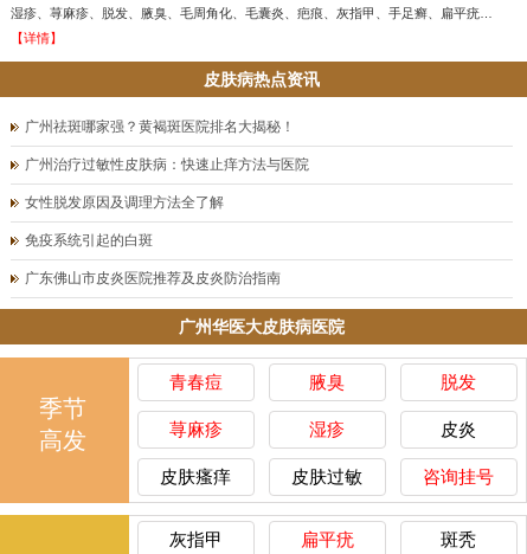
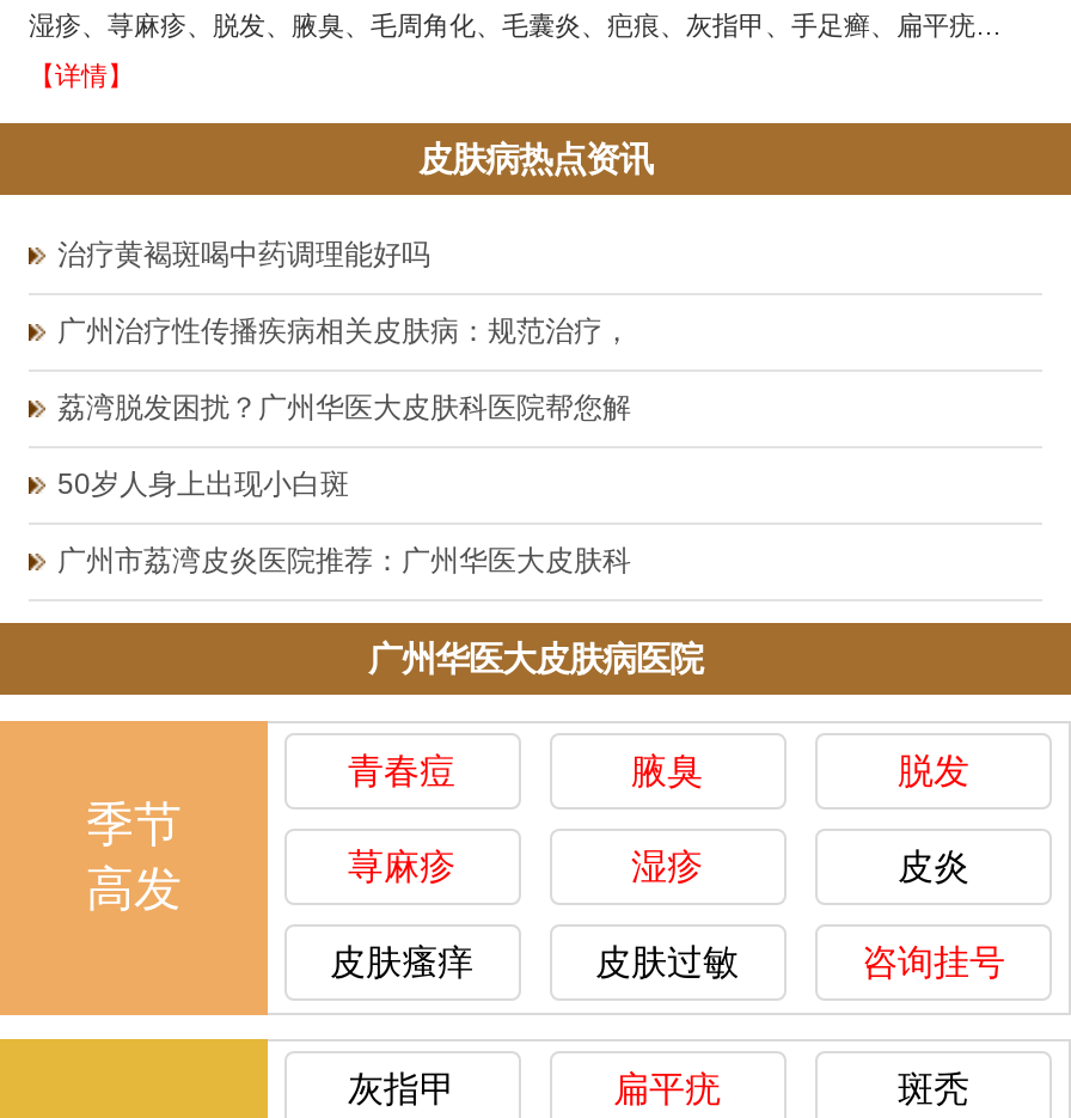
[25,119,295,135] 广州祛斑哪家强？黄褐斑医院排名大揭秘！ -> [57,239,430,272] 治疗黄褐斑喝中药调理能好吗
[25,157,309,173] 广州治疗过敏性皮肤病：快速止痒方法与医院 -> [57,315,631,349] 广州治疗性传播疾病相关皮肤病：规范治疗，
[25,195,224,211] 女性脱发原因及调理方法全了解 -> [57,392,631,425] 荔湾脱发困扰？广州华医大皮肤科医院帮您解
[25,232,153,249] 免疫系统引起的白斑 -> [57,468,349,502] 50岁人身上出现小白斑
[25,270,281,287] 广东佛山市皮炎医院推荐及皮炎防治指南 -> [57,545,631,578] 广州市荔湾皮炎医院推荐：广州华医大皮肤科

